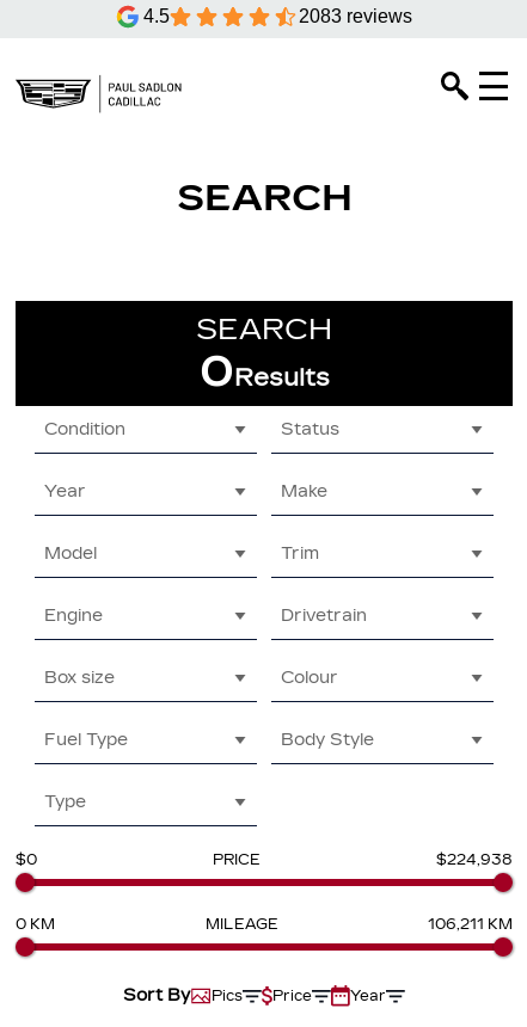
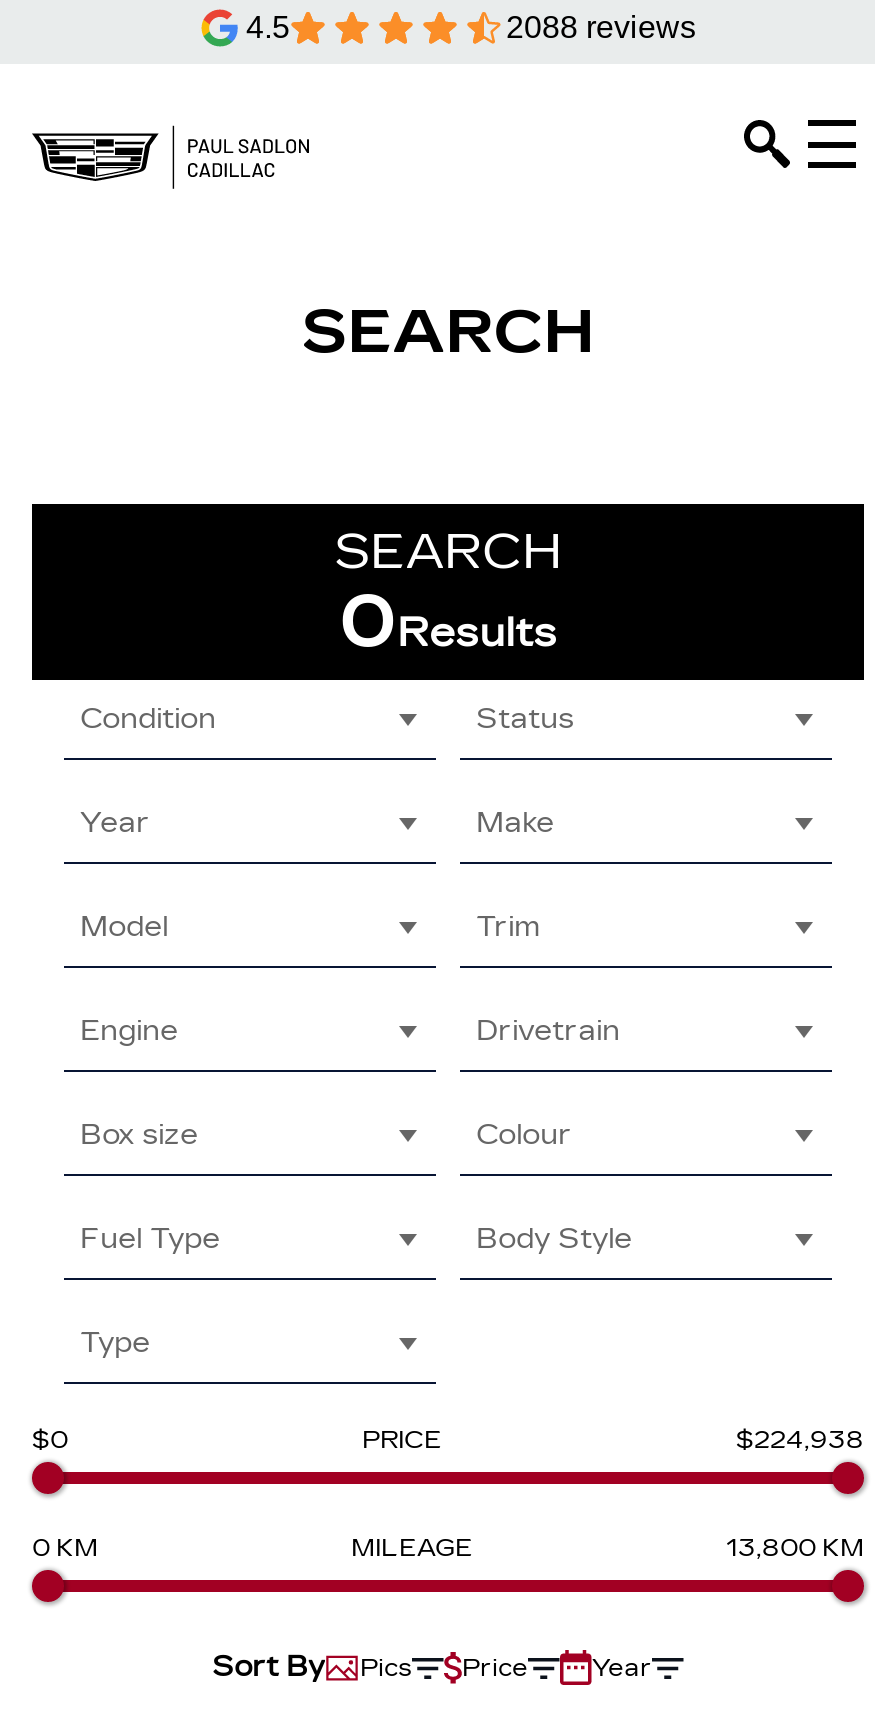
[299,6,412,26] 2083 reviews -> [506,10,696,44] 2088 reviews
[428,916,513,933] 106,211 KM -> [726,1534,864,1562] 13,800 KM

